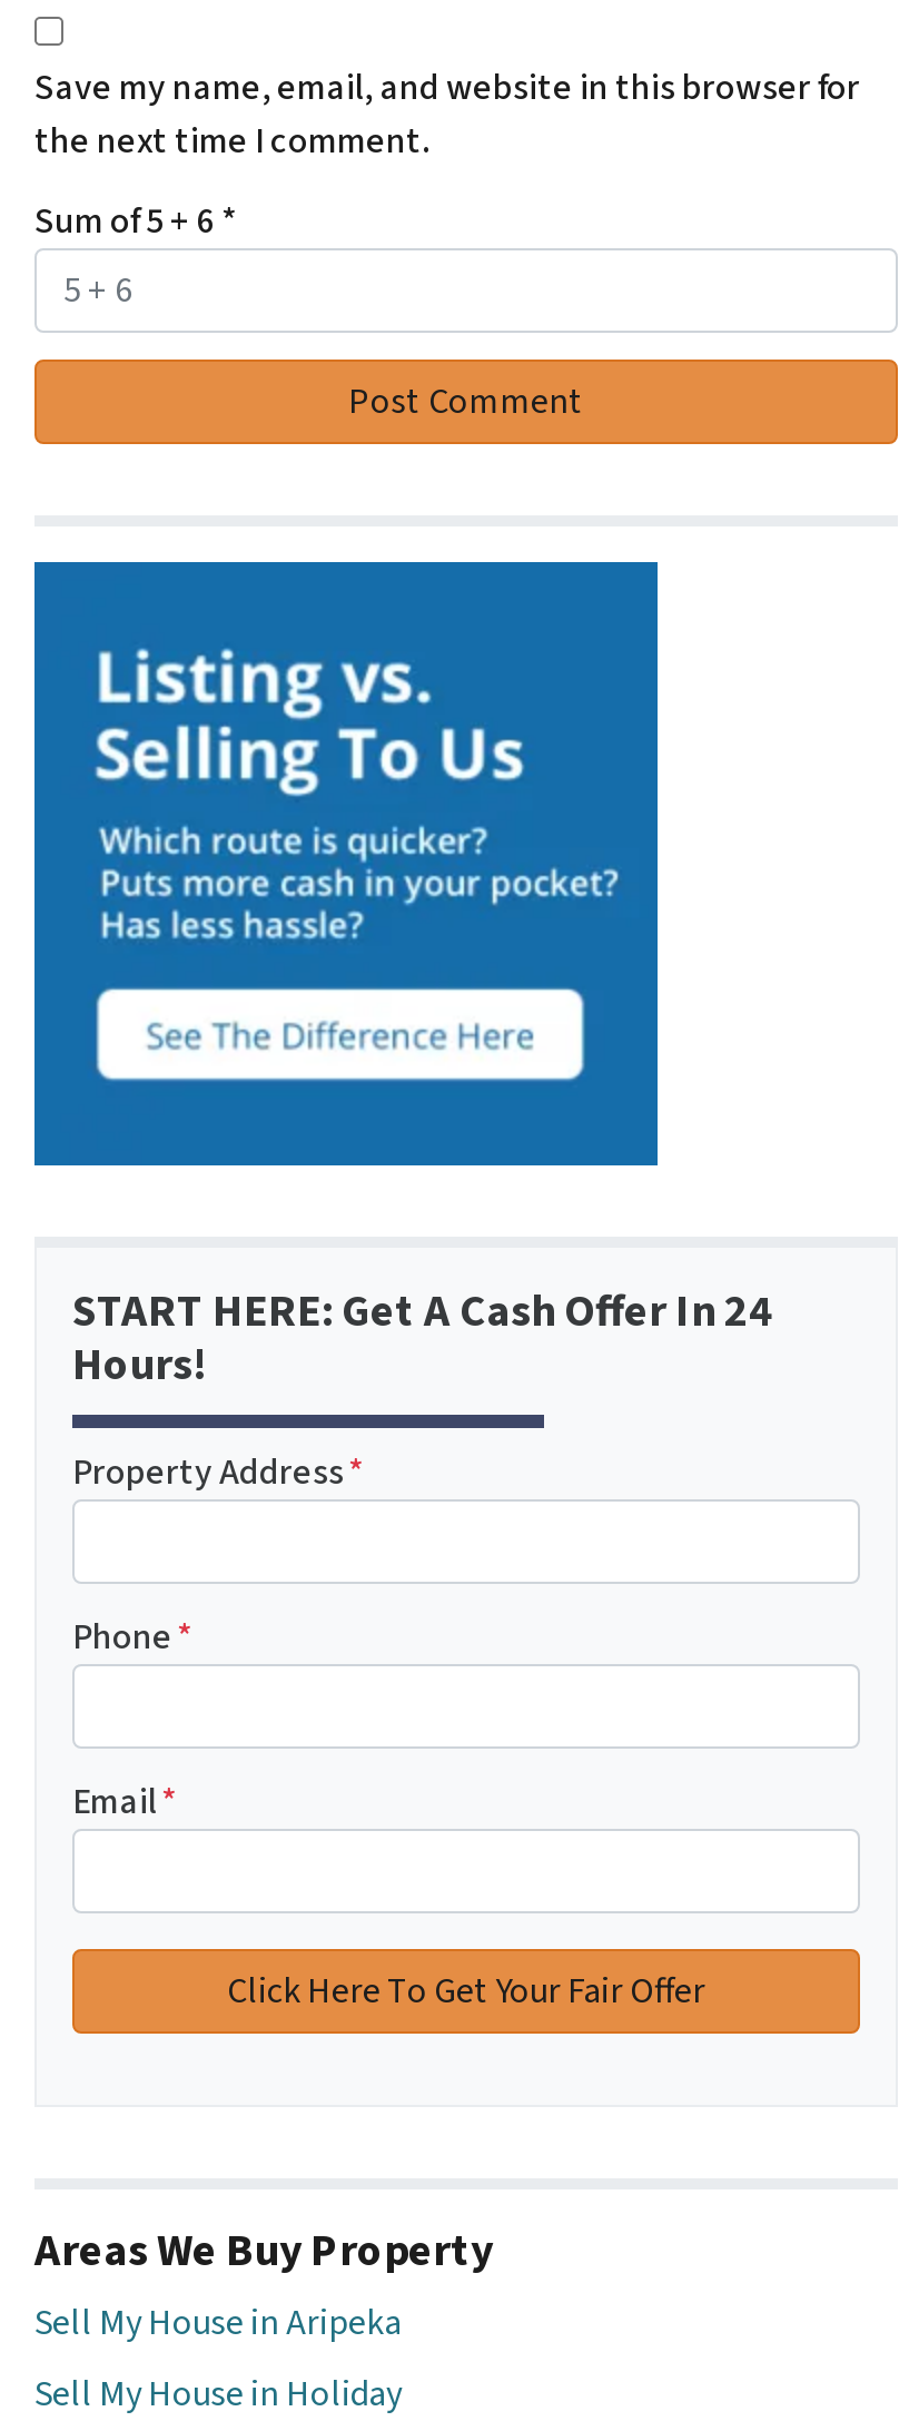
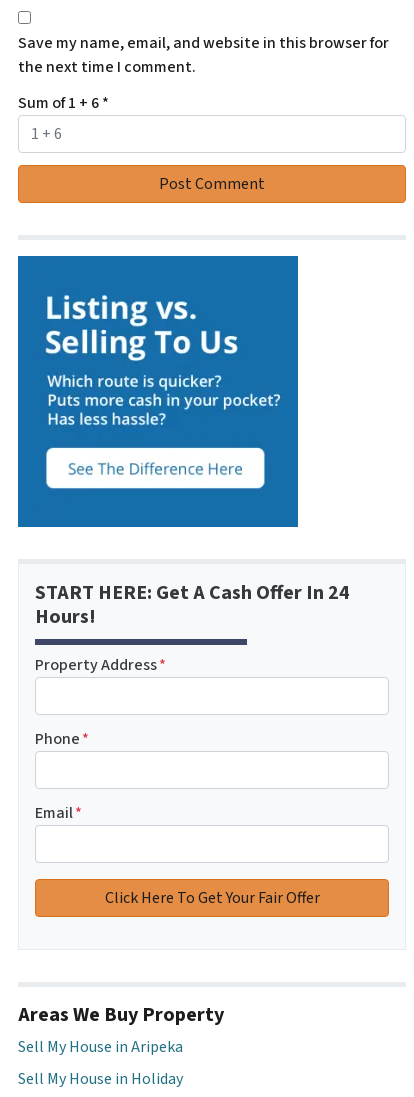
[34,197,237,246] Sum of 5 + 6 * -> [18,92,109,114] Sum of 1 + 6 *

